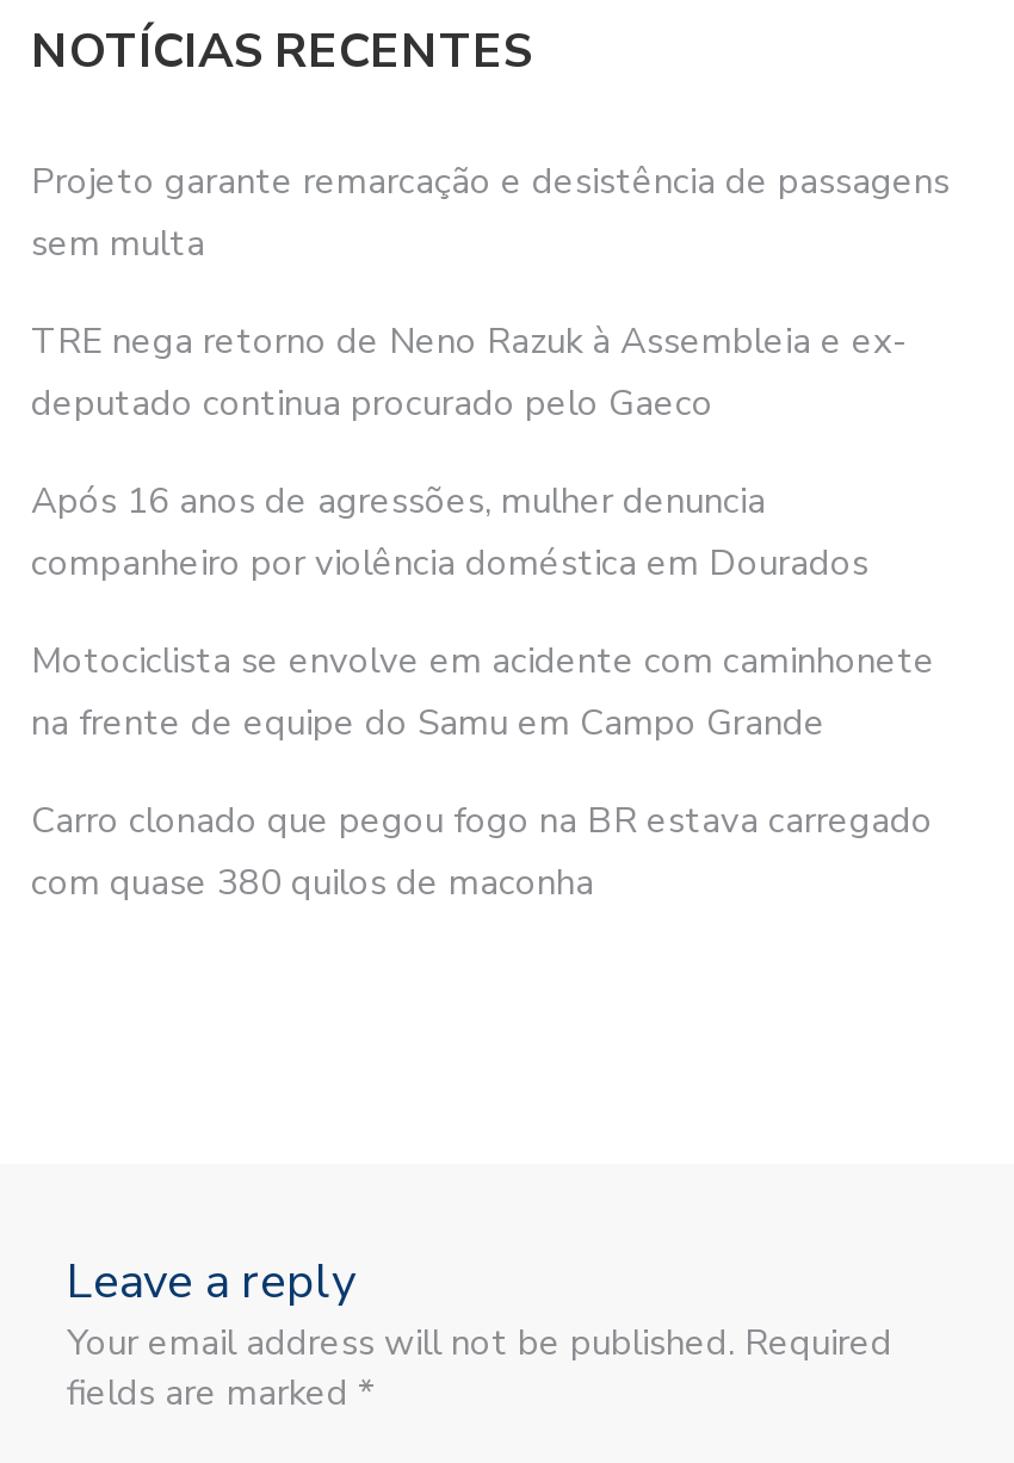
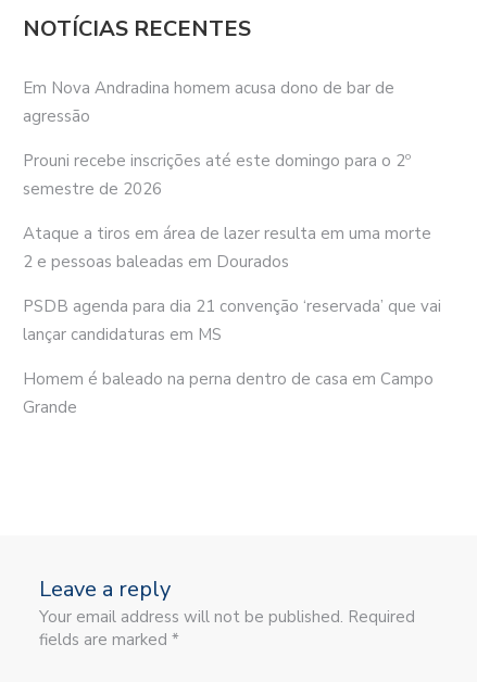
[31,158,950,267] Projeto garante remarcação e desistência de passagens | sem multa -> [23,77,394,127] Em Nova Andradina homem acusa dono de bar de | agressão
[31,317,907,427] TRE nega retorno de Neno Razuk à Assembleia e ex- | deputado continua procurado pelo Gaeco -> [23,150,411,200] Prouni recebe inscrições até este domingo para o 2º | semestre de 2026
[31,477,868,587] Após 16 anos de agressões, mulher denuncia | companheiro por violência doméstica em Dourados -> [23,223,431,273] Ataque a tiros em área de lazer resulta em uma morte | 2 e pessoas baleadas em Dourados
[31,637,935,747] Motociclista se envolve em acidente com caminhonete | na frente de equipe do Samu em Campo Grande -> [23,295,441,345] PSDB agenda para dia 21 convenção ‘reservada’ que vai | lançar candidaturas em MS
[31,797,933,906] Carro clonado que pegou fogo na BR estava carregado | com quase 380 quilos de maconha -> [23,368,434,418] Homem é baleado na perna dentro de casa em Campo | Grande

